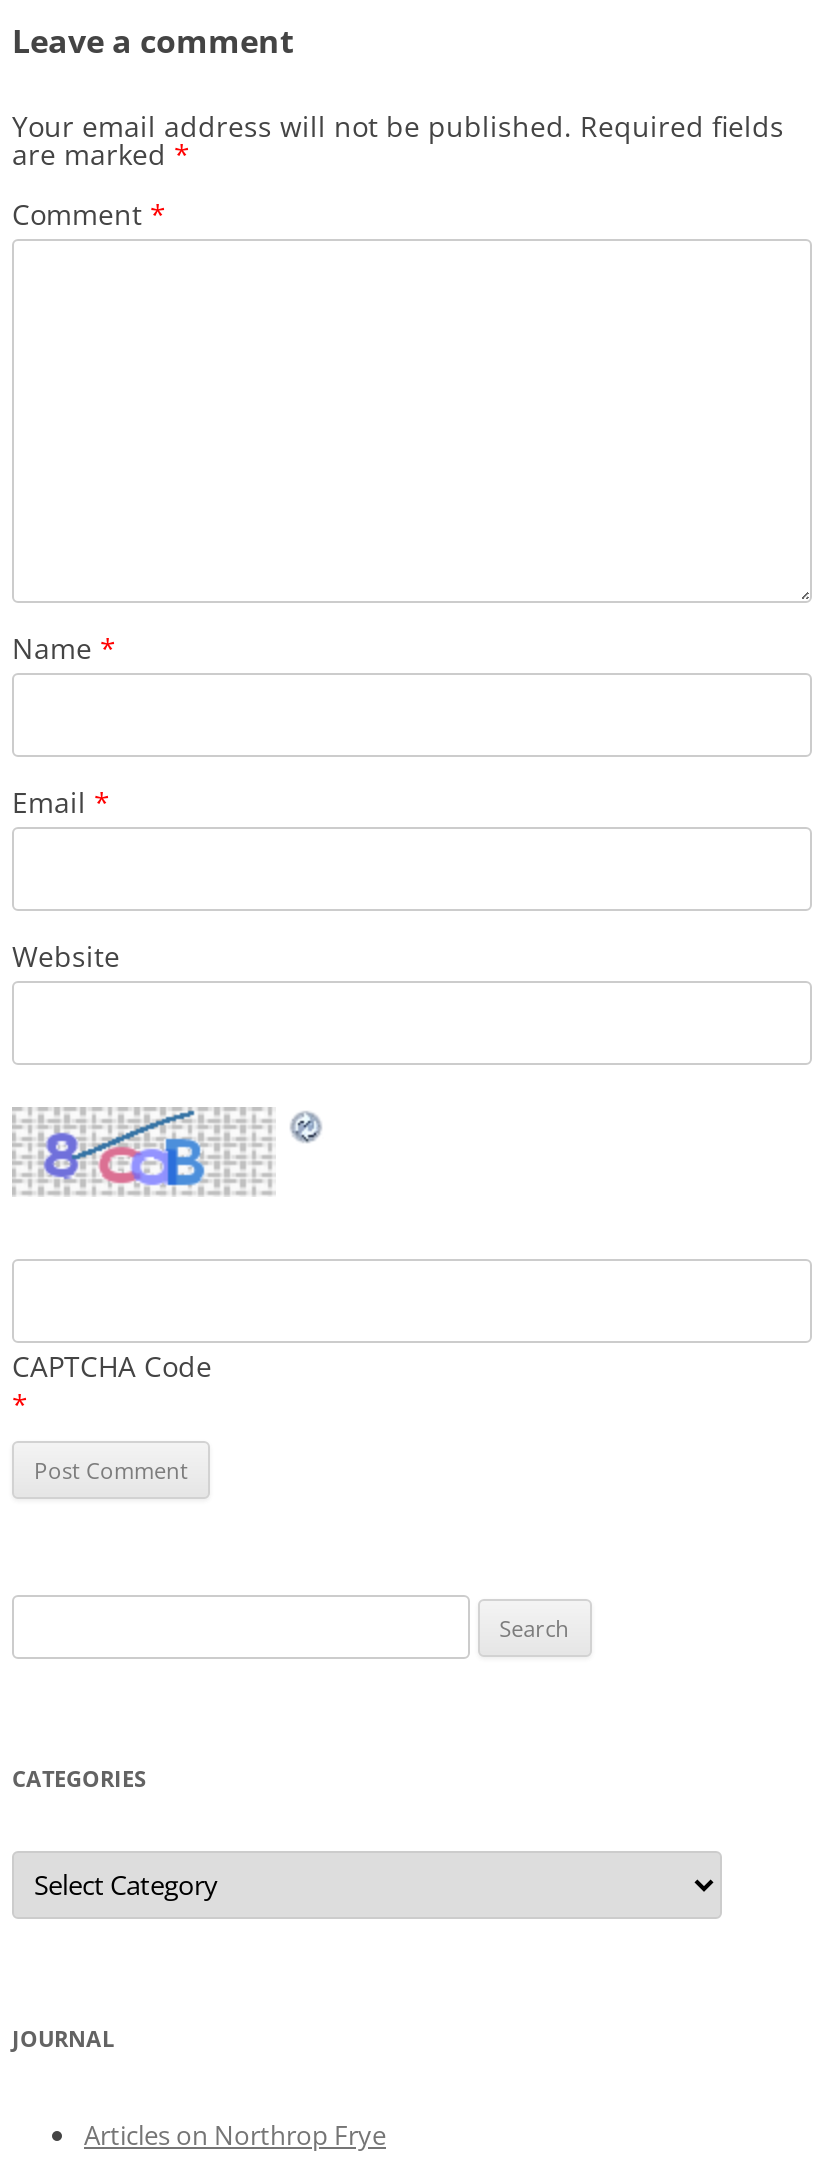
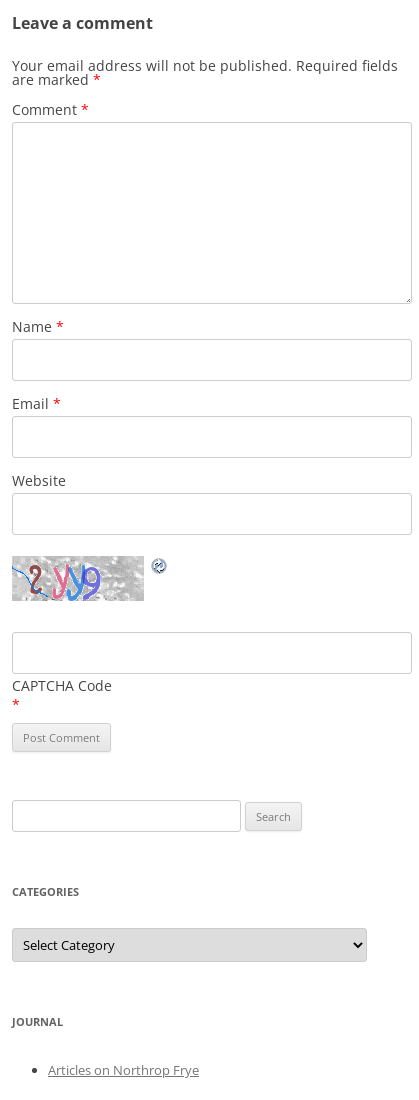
[10,1107,276,1197] [image] -> [11,556,144,602] [image]

